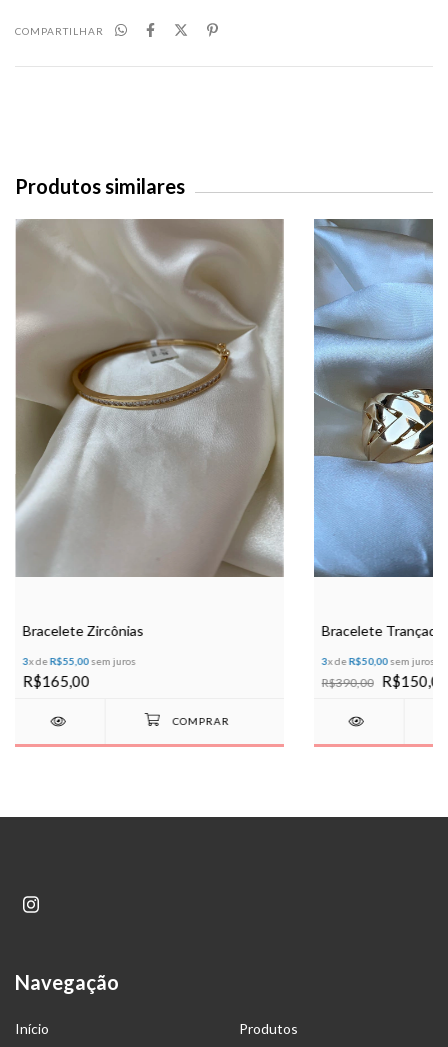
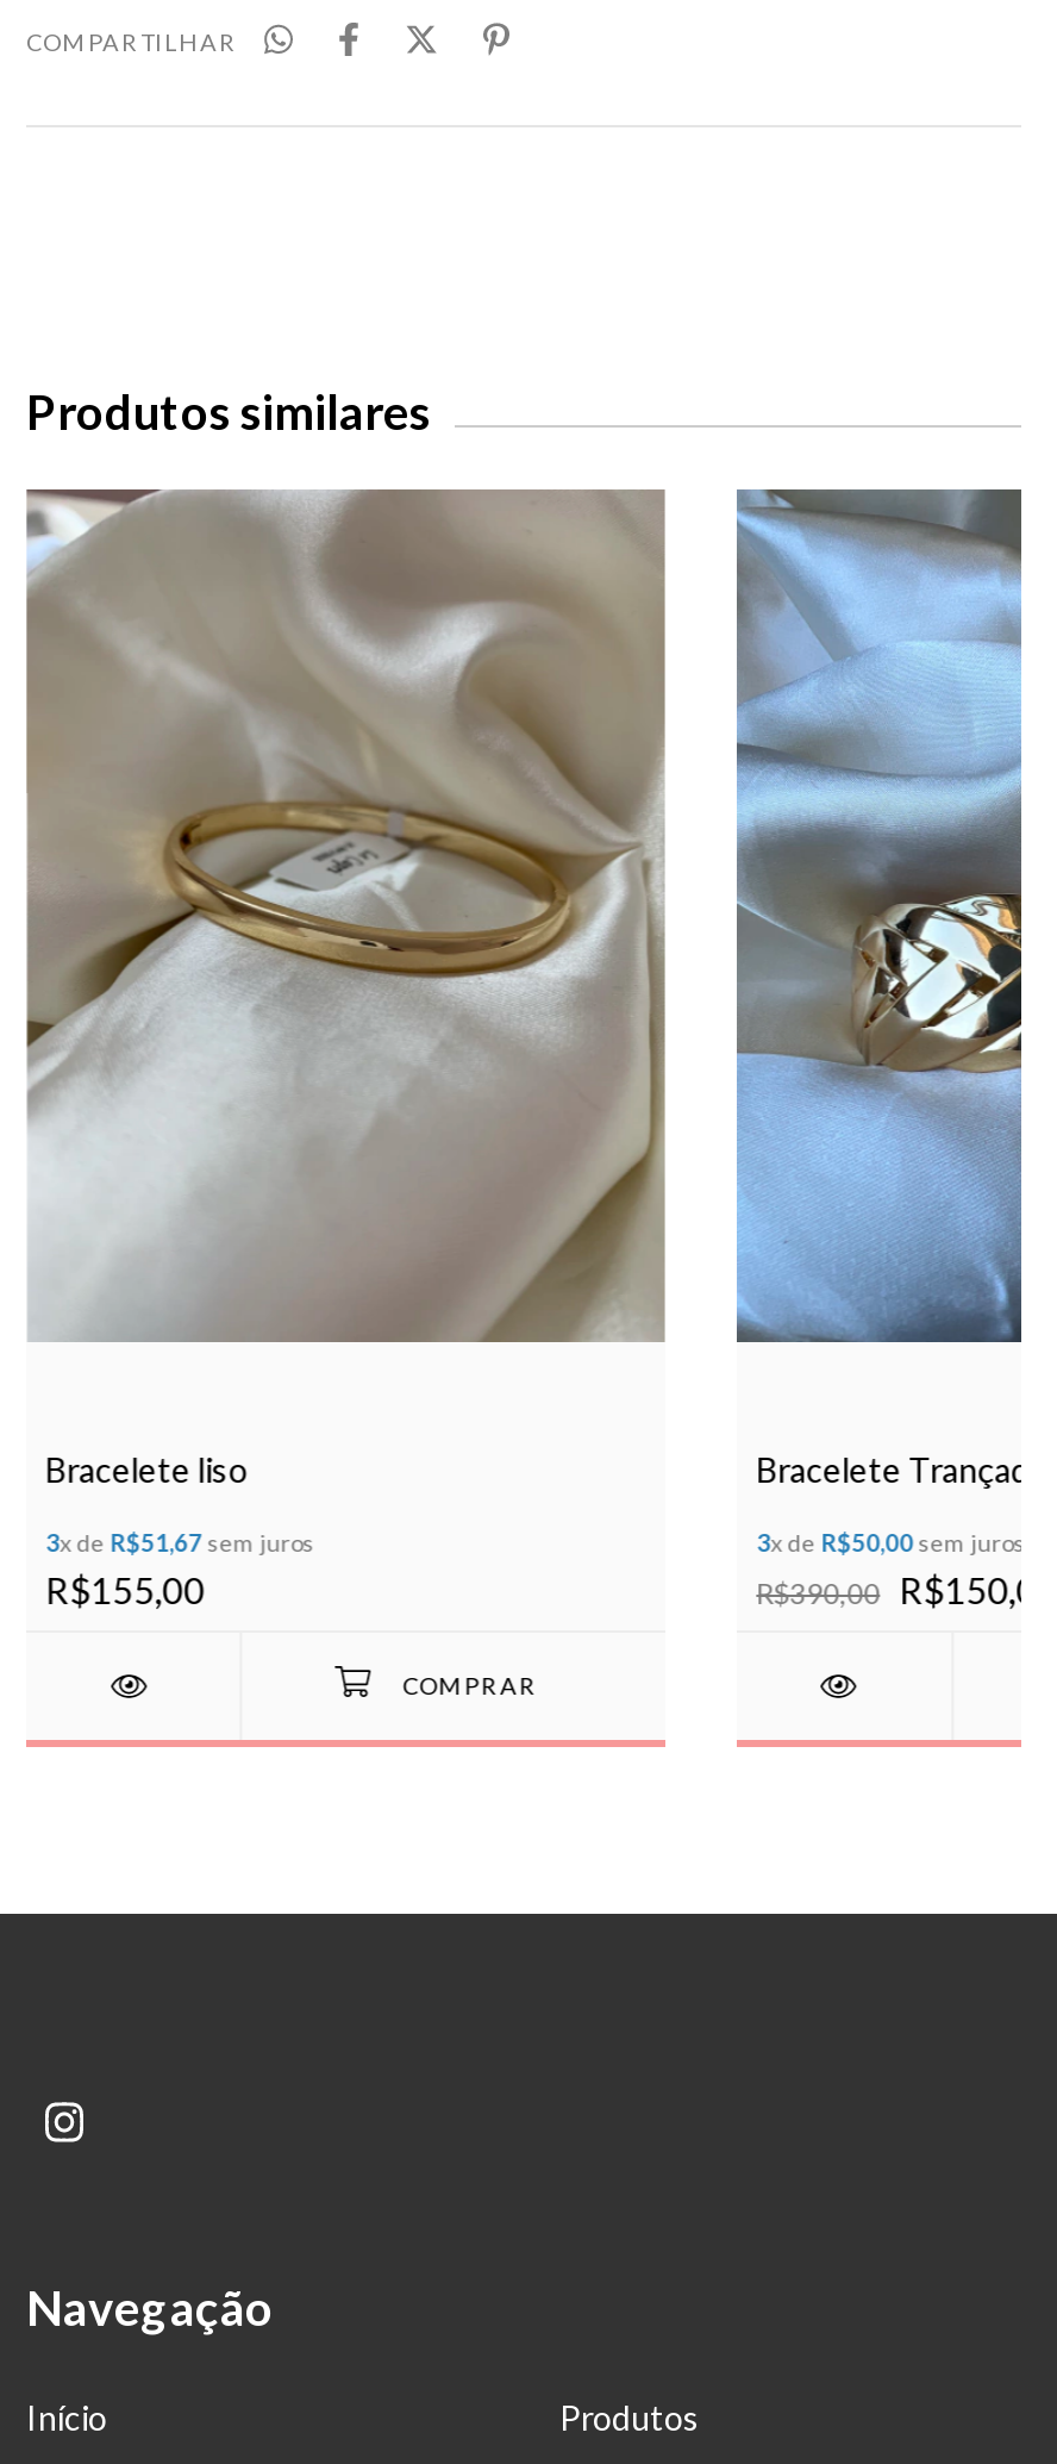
[15,219,283,577] [image] -> [26,489,664,1342] [image]
[23,622,144,639] Bracelete Zircônias -> [45,1450,248,1490] Bracelete liso
[23,655,136,690] 3x de R$55,00 sem juros | R$165,00 -> [45,1528,314,1612] 3x de R$51,67 sem juros | R$155,00

